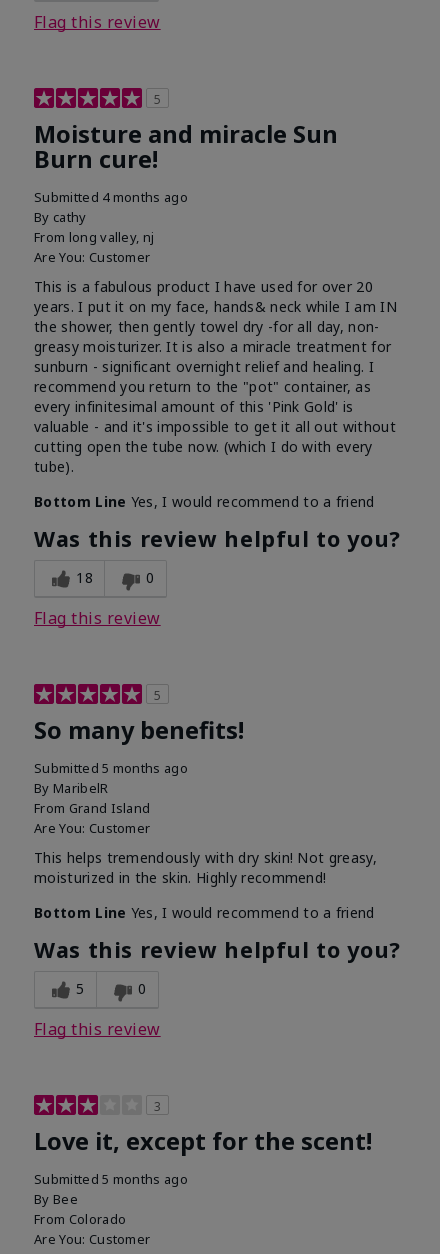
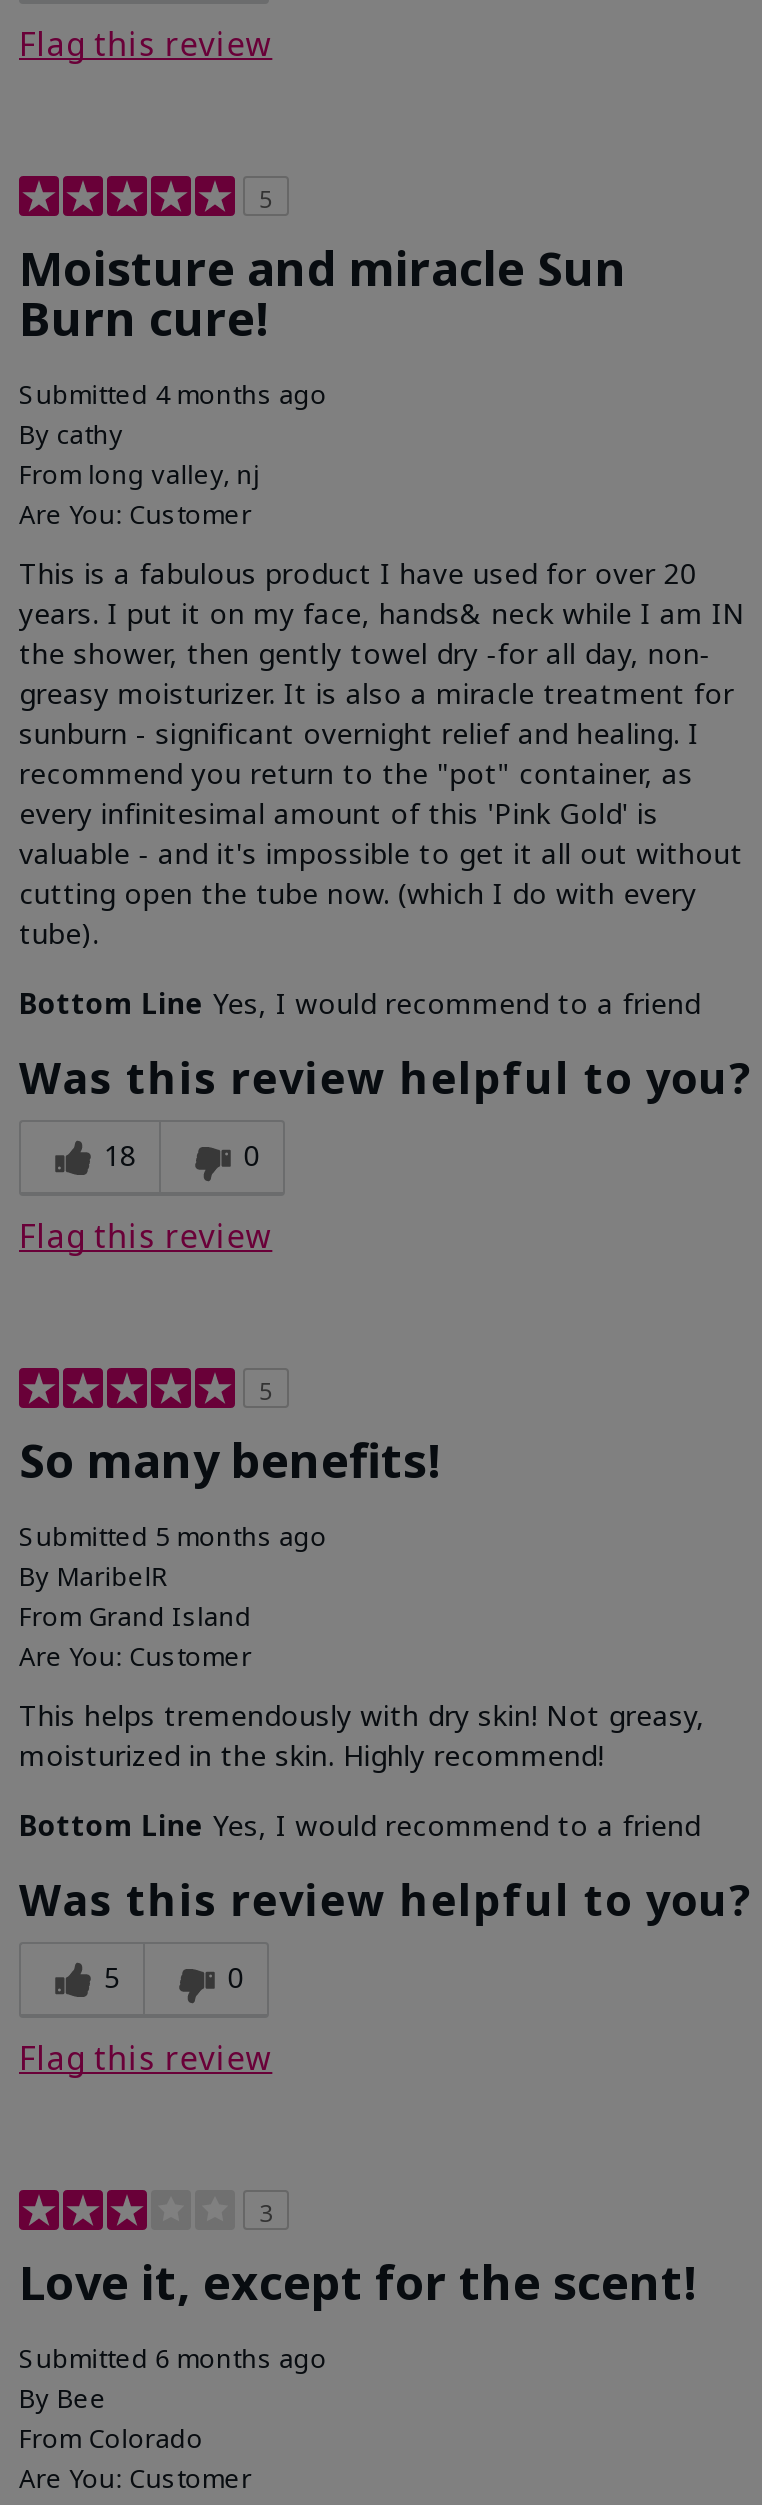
[34,1170,188,1188] Submitted 5 months ago -> [19,2340,327,2376] Submitted 6 months ago

